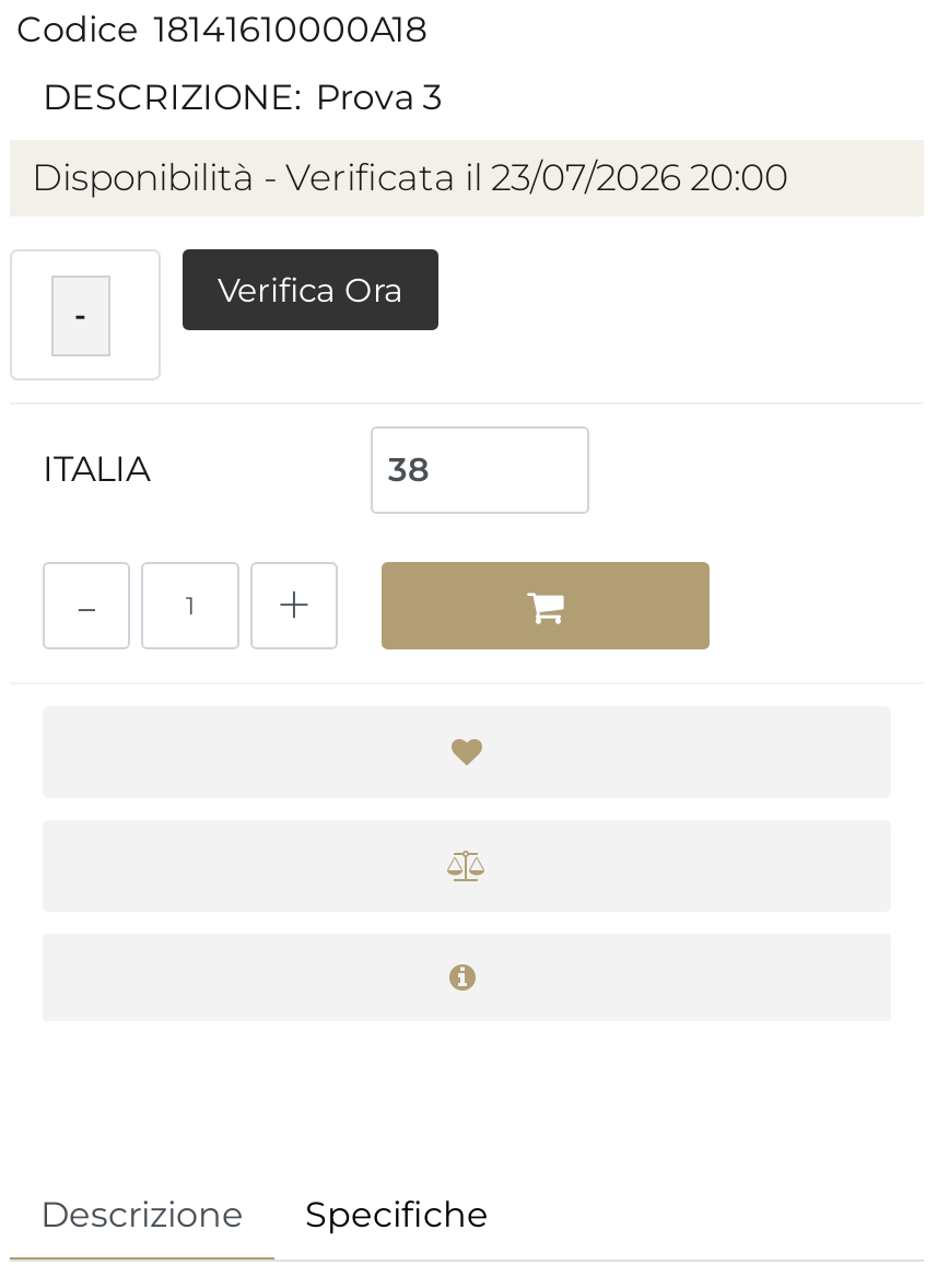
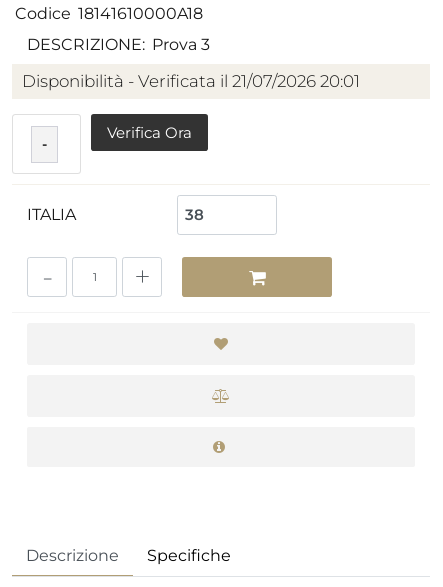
[32,155,788,199] Disponibilità - Verificata il 23/07/2026 20:00 -> [22,71,360,91] Disponibilità - Verificata il 21/07/2026 20:01

